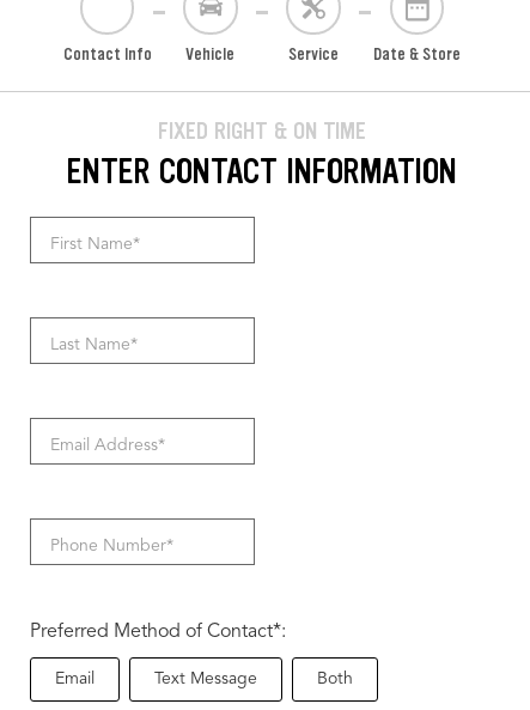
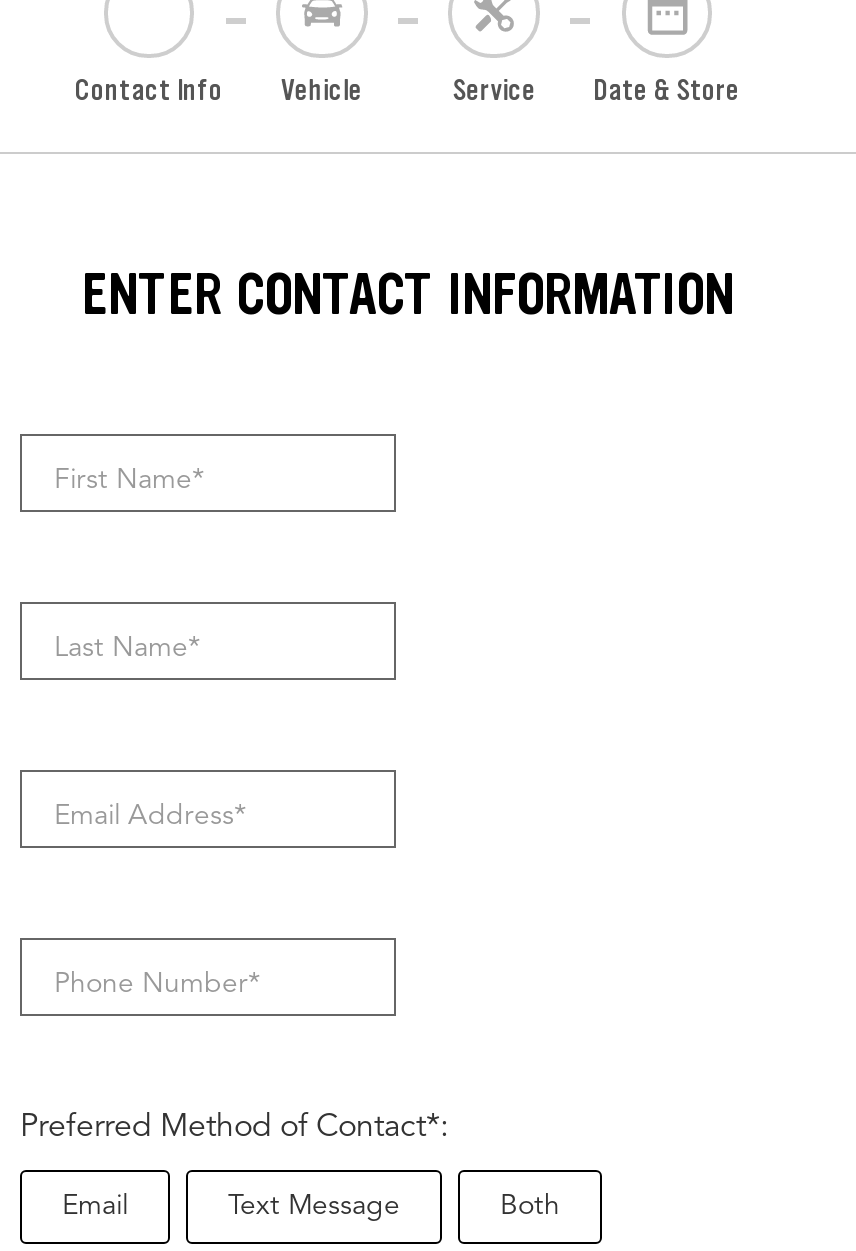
[158,114,366,146] FIXED RIGHT & ON TIME -> none

